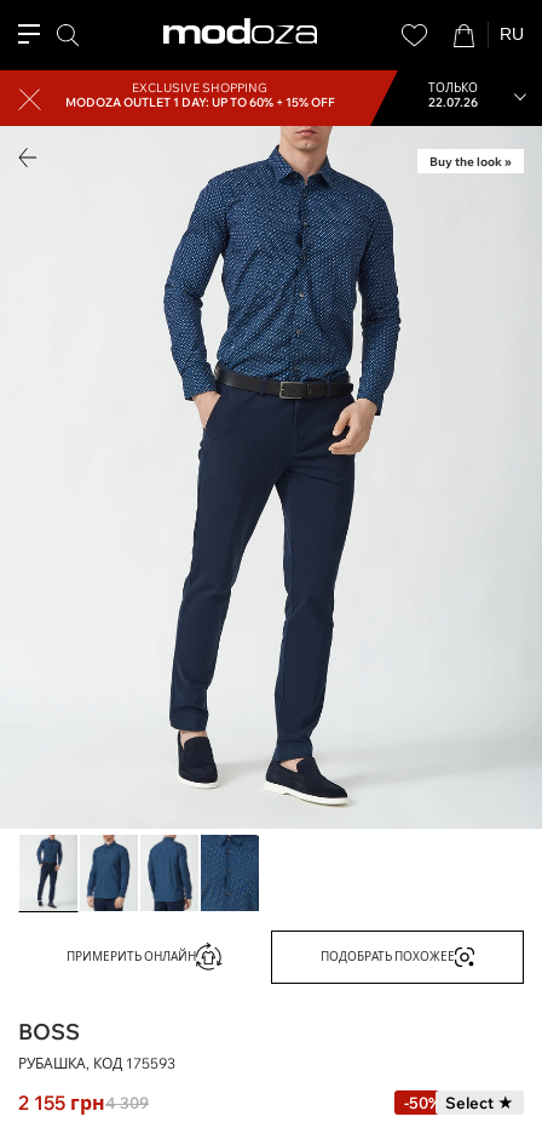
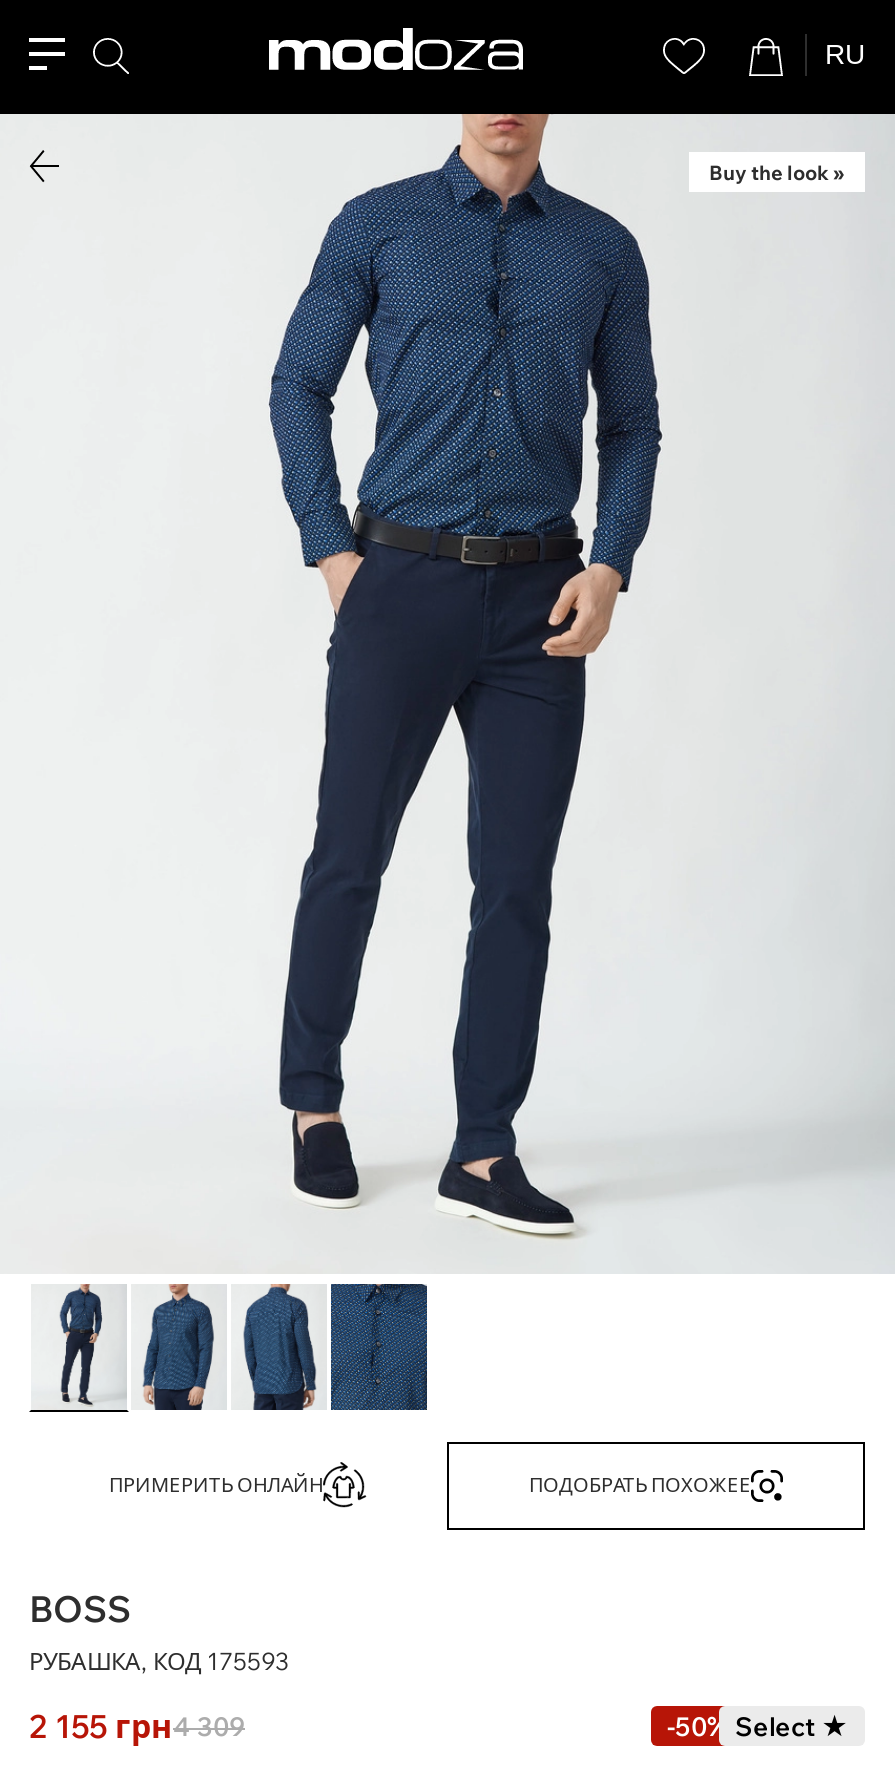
[4,69,410,127] [image] | EXCLUSIVE SHOPPING | MODOZA OUTLET 1 DAY: UP TO 60% + 15% OFF -> none
[428,80,477,110] ТОЛЬКО | 22.07.26 -> none

